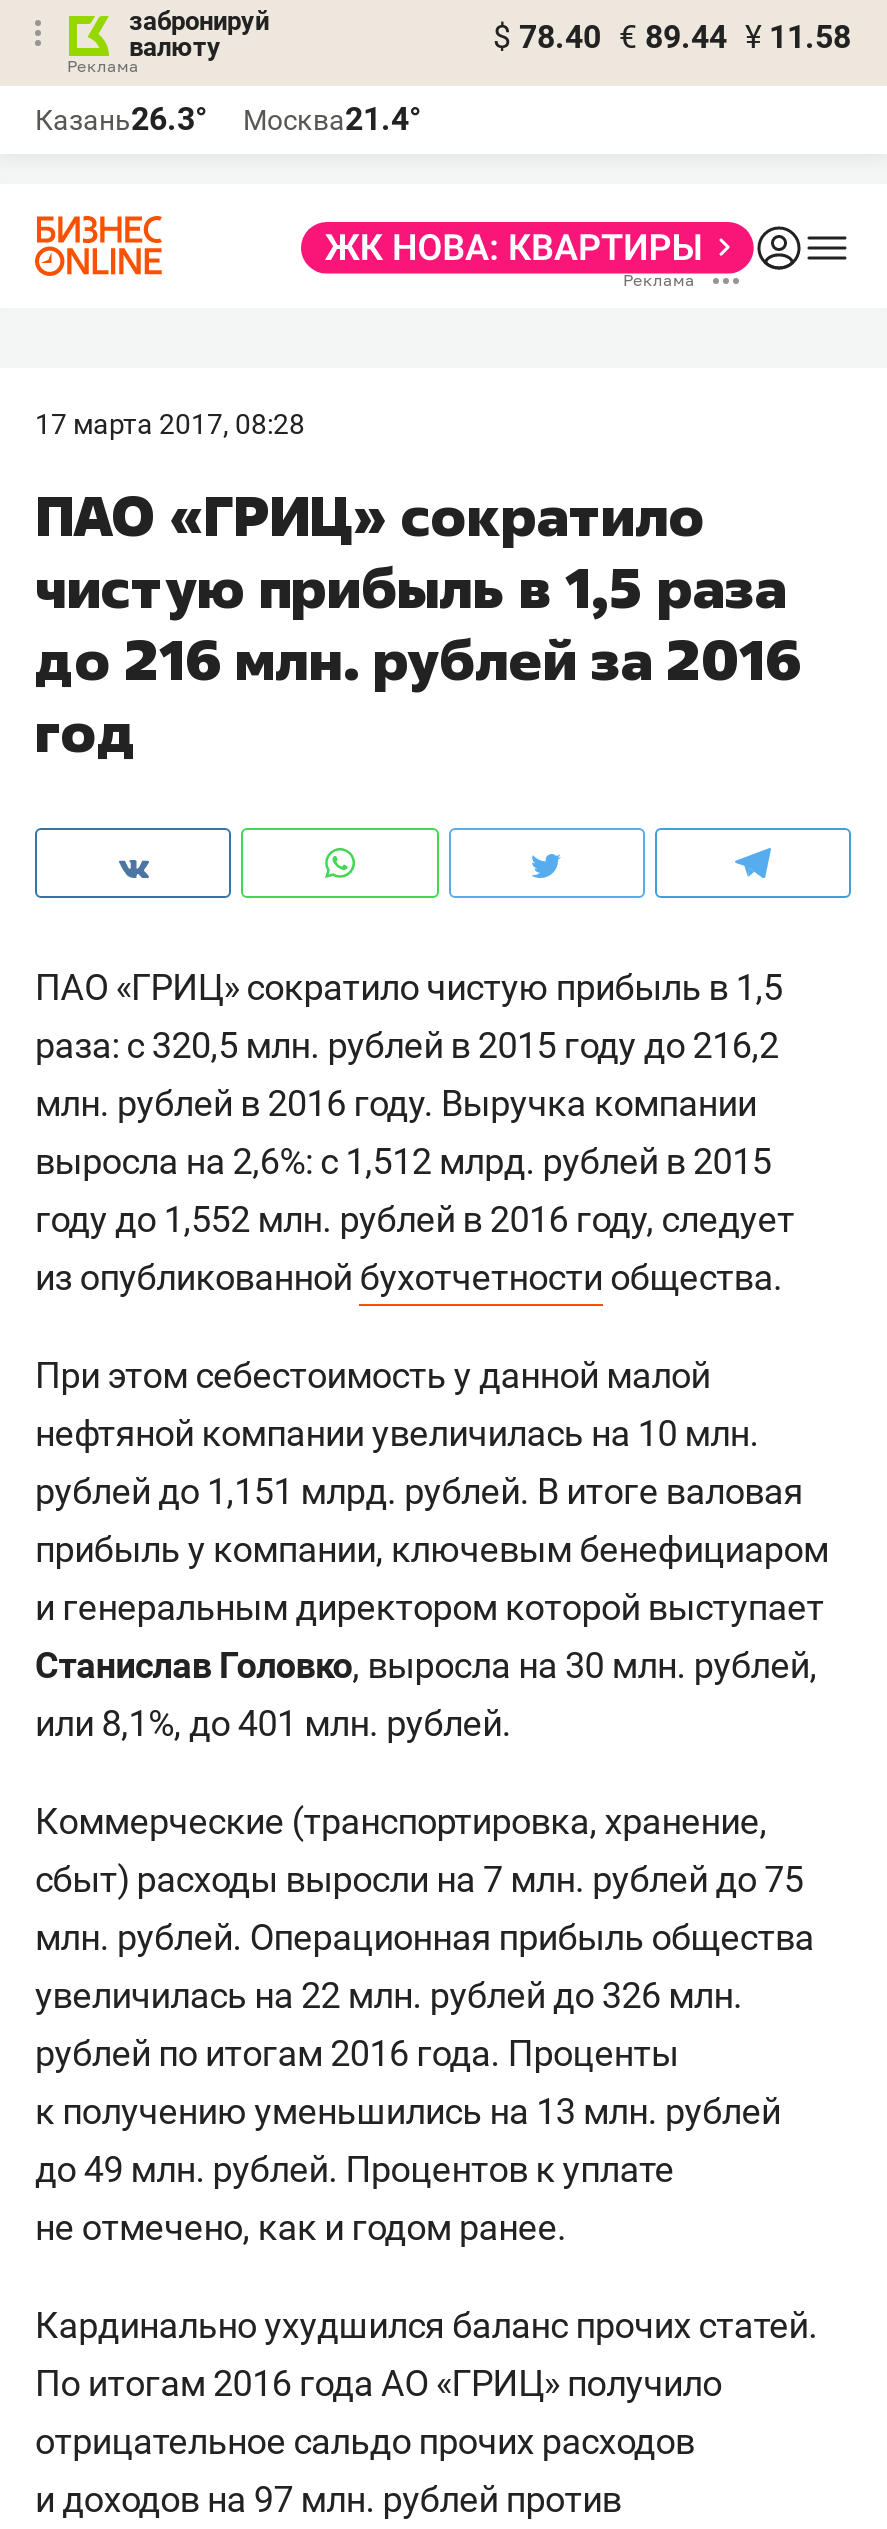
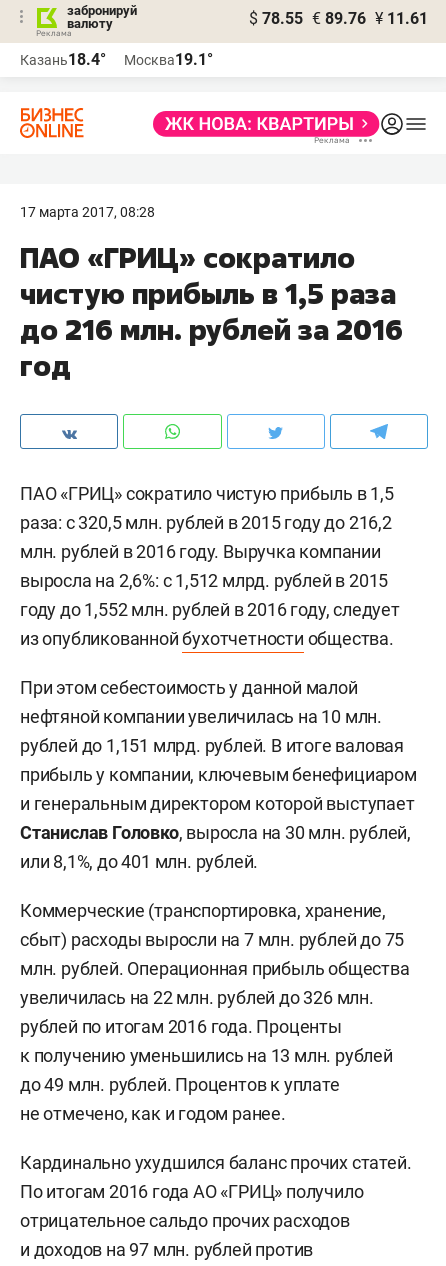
[493,18,851,56] $ 78.40 € 89.44 ¥ 11.58 -> [249,9,428,28] $ 78.55 € 89.76 ¥ 11.61
[35,100,207,138] Казань26.3° -> [20,50,106,69] Казань18.4°
[243,100,421,138] Москва21.4° -> [124,50,213,69] Москва19.1°

